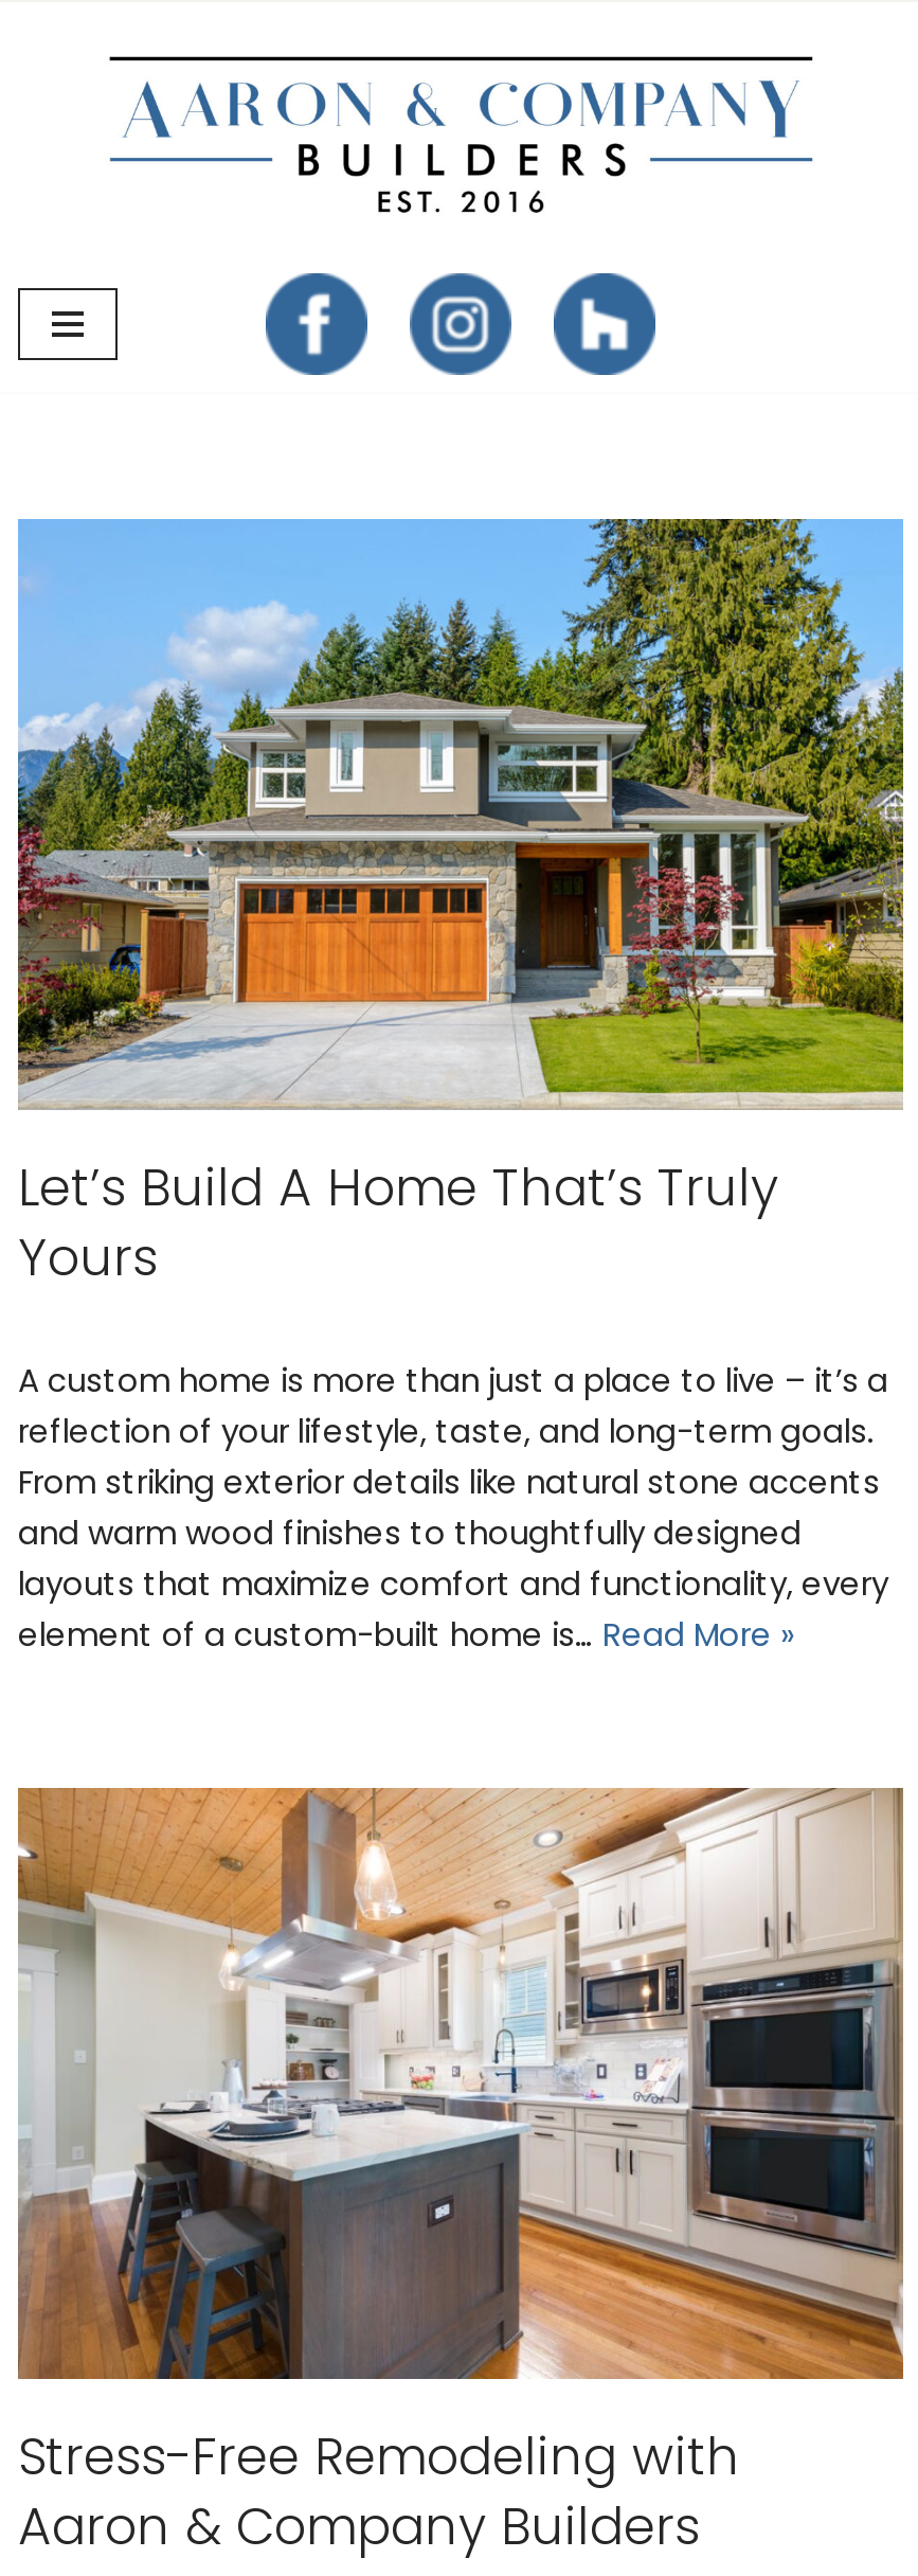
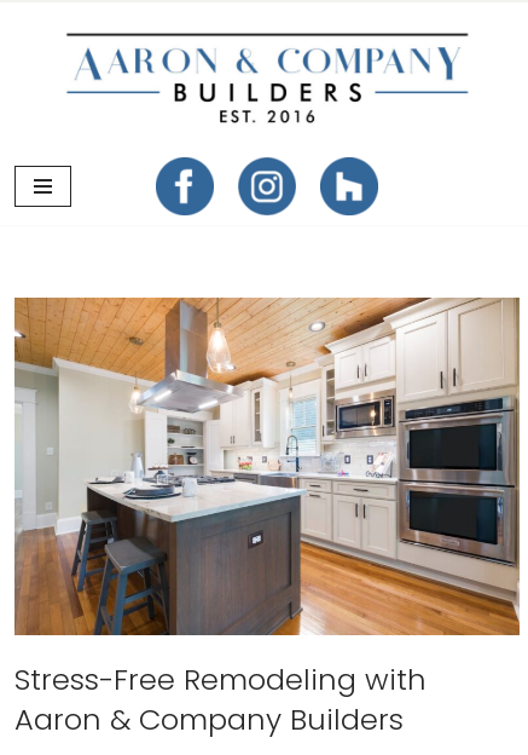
[16,517,905,1657] [image] | Let’s Build A Home That’s Truly | Yours | A custom home is more than just a place to live – it’s a | reflection of your lifestyle, taste, and long-term goals. | From striking exterior details like natural stone accents | and warm wood finishes to thoughtfully designed | layouts that maximize comfort and functionality, every | element of a custom-built home is… Read More » -> none

